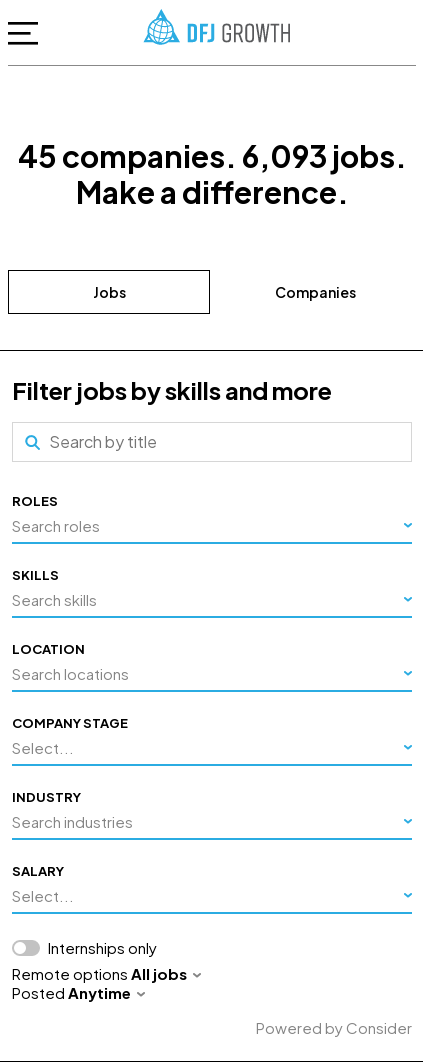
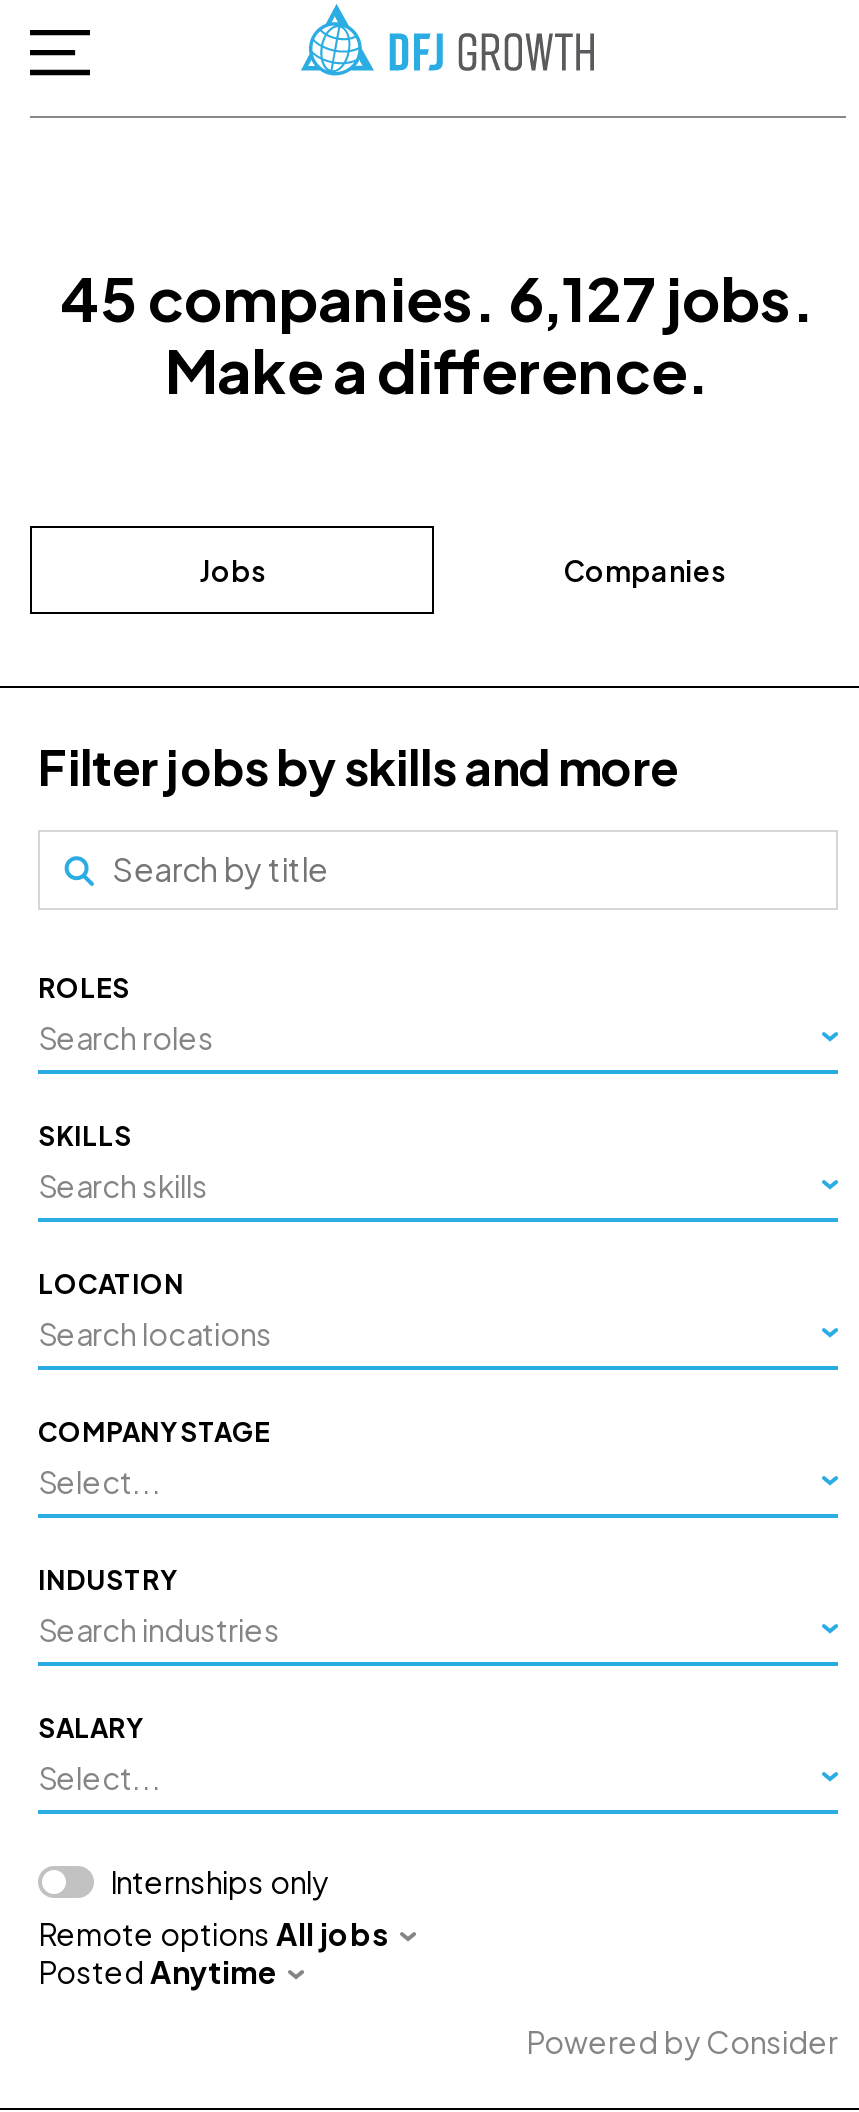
[17,137,406,175] 45 companies. 6,093 jobs. -> [60,260,816,336] 45 companies. 6,127 jobs.

